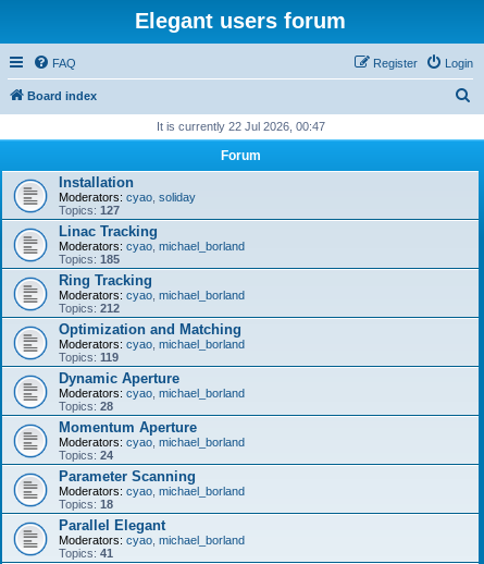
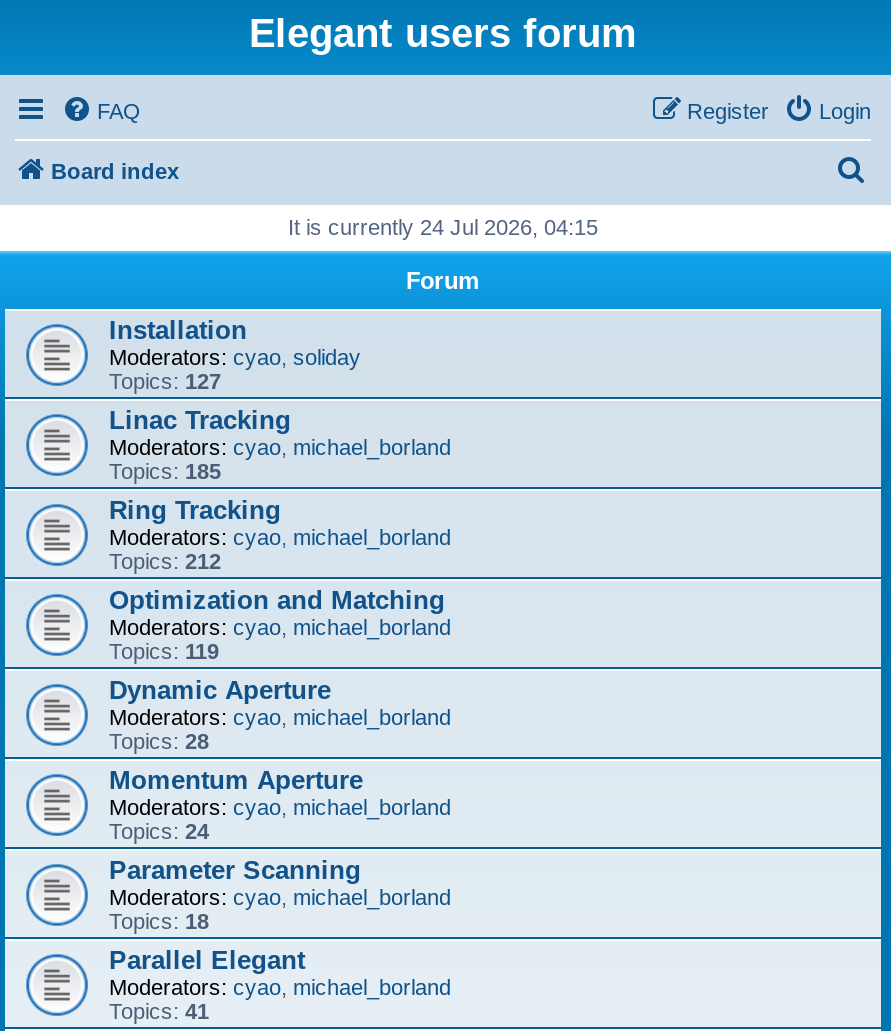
[156,120,325,133] It is currently 22 Jul 2026, 00:47 -> [288,215,598,239] It is currently 24 Jul 2026, 04:15

